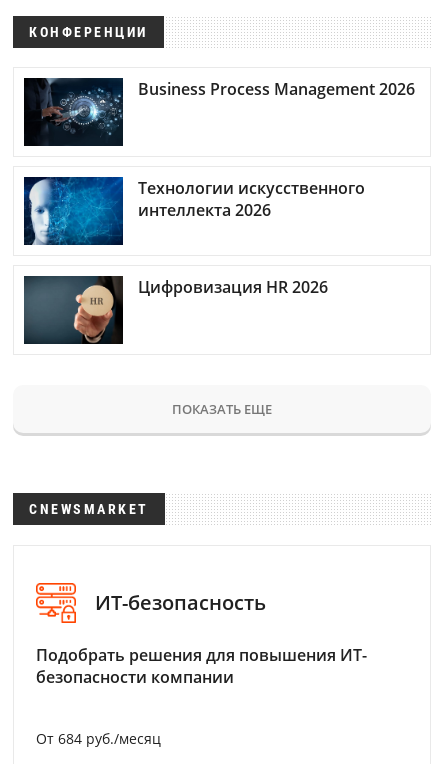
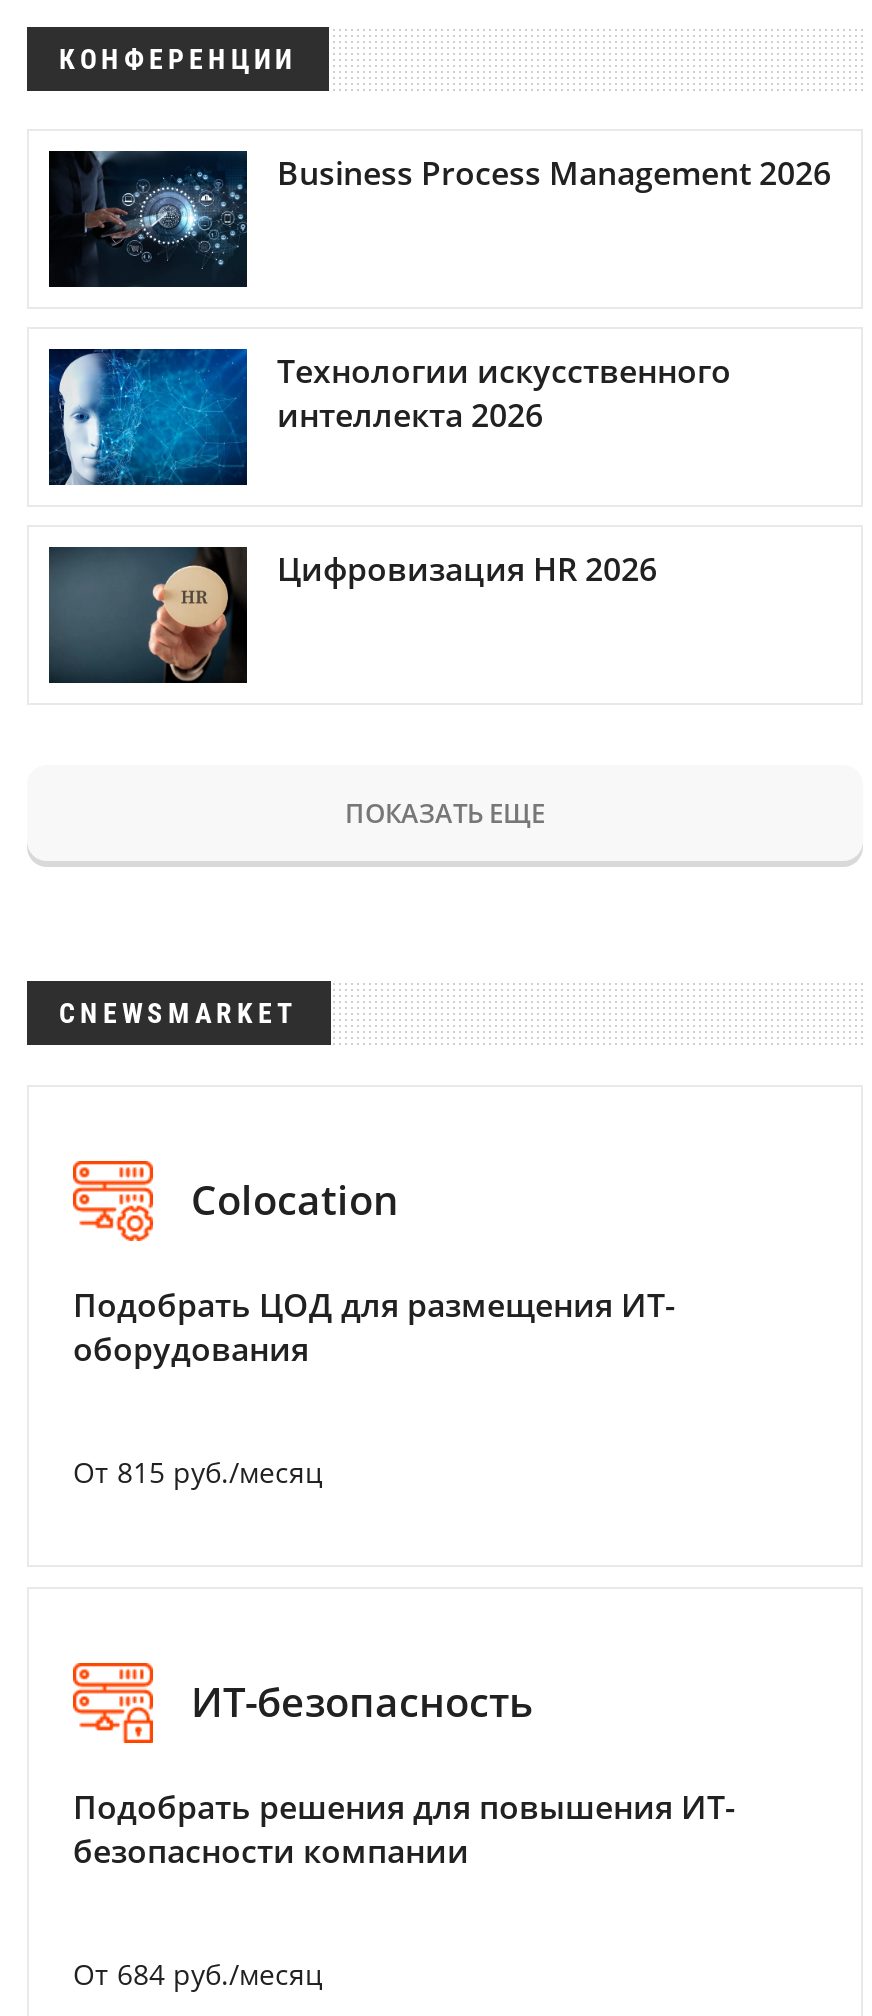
none -> [73,1173,675,1490] Colocation | Подобрать ЦОД для размещения ИТ- | оборудования | От 815 руб./месяц

